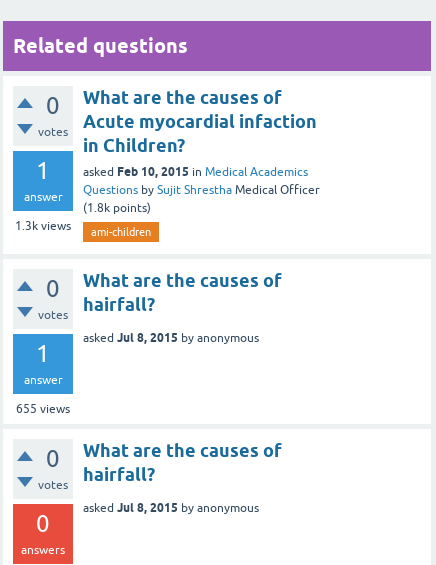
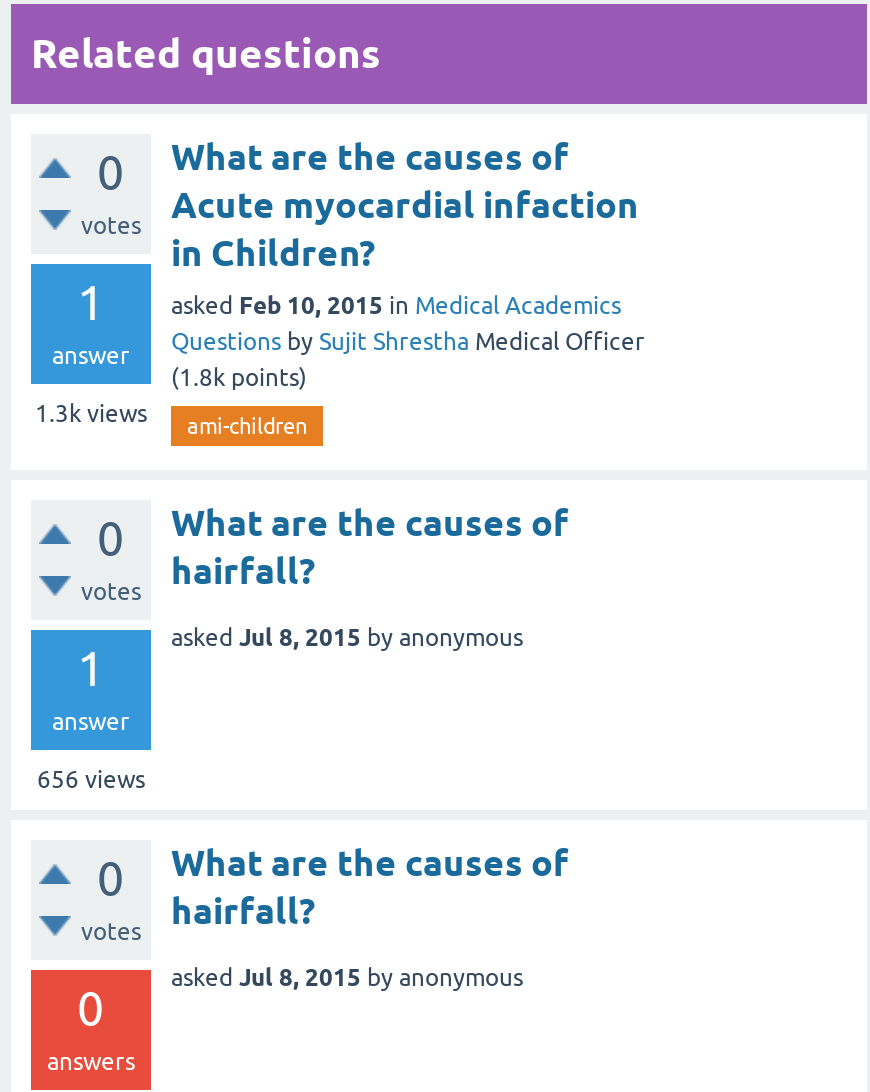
[16,402,70,416] 655 views -> [37,765,145,793] 656 views

